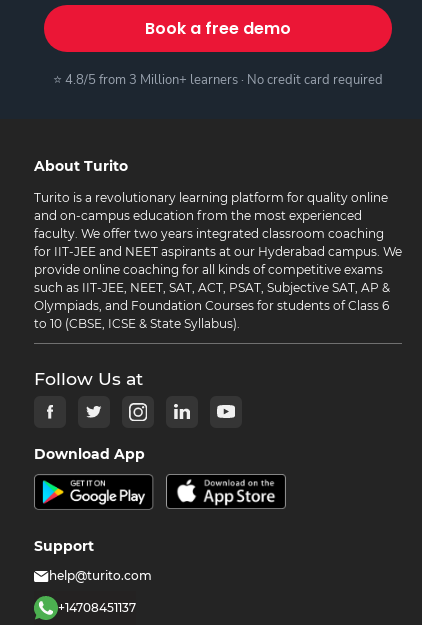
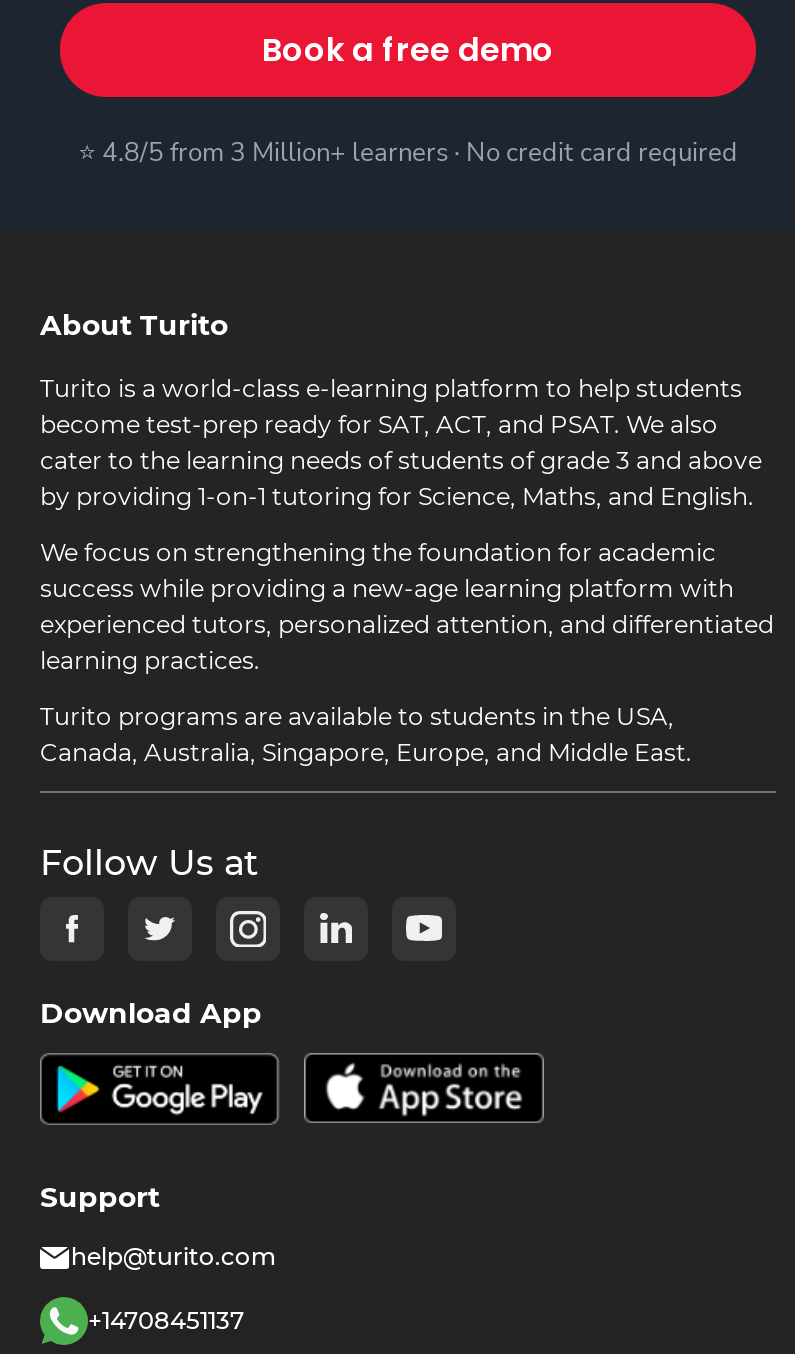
[34,190,402,331] Turito is a revolutionary learning platform for quality online | and on-campus education from the most experienced | faculty. We offer two years integrated classroom coaching | for IIT-JEE and NEET aspirants at our Hyderabad campus. We | provide online coaching for all kinds of competitive exams | such as IIT-JEE, NEET, SAT, ACT, PSAT, Subjective SAT, AP & | Olympiads, and Foundation Courses for students of Class 6 | to 10 (CBSE, ICSE & State Syllabus). -> [40,372,774,766] Turito is a world-class e-learning platform to help students | become test-prep ready for SAT, ACT, and PSAT. We also | cater to the learning needs of students of grade 3 and above | by providing 1-on-1 tutoring for Science, Maths, and English. | We focus on strengthening the foundation for academic | success while providing a new-age learning platform with | experienced tutors, personalized attention, and differentiated | learning practices. | Turito programs are available to students in the USA, | Canada, Australia, Singapore, Europe, and Middle East.

